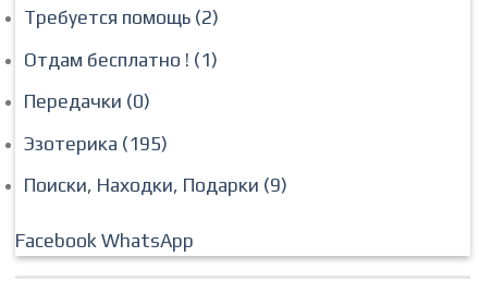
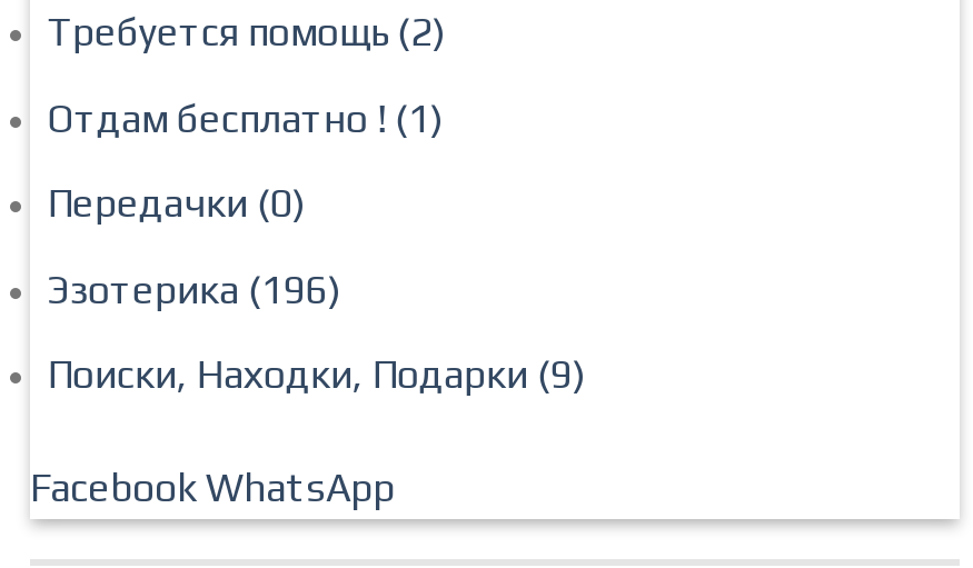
[24,133,168,155] Эзотерика (195) -> [48,268,341,312] Эзотерика (196)

